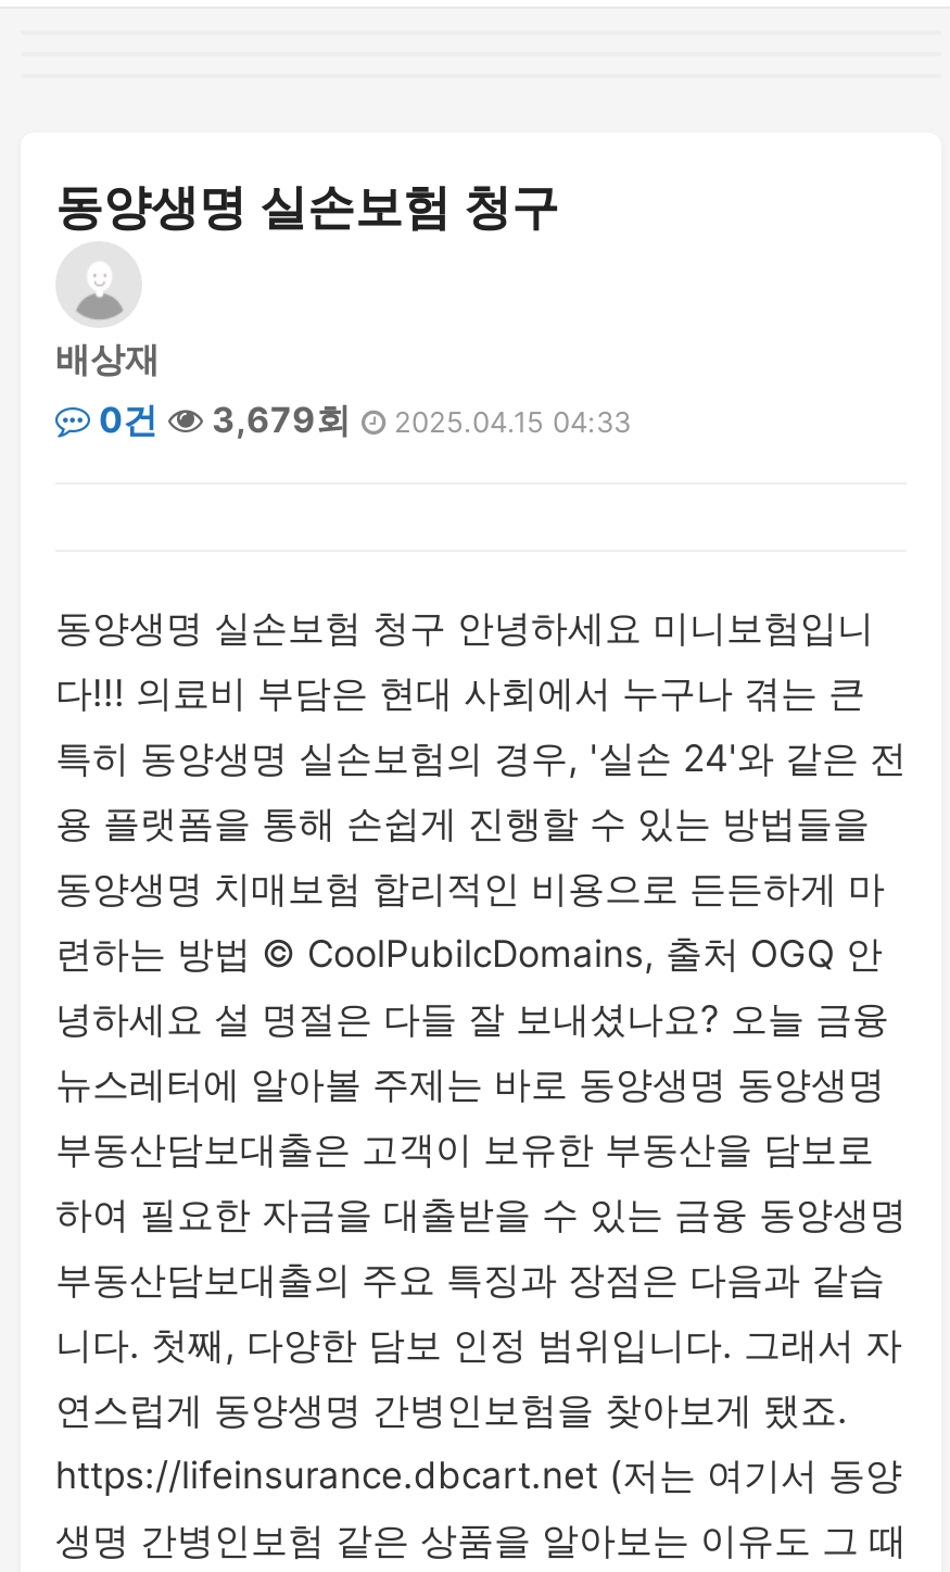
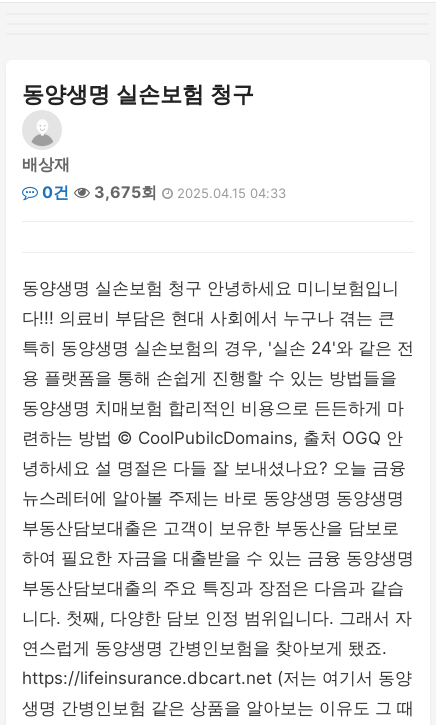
[90,398,631,441] 0건 3,679회 2025.04.15 04:33 -> [38,182,286,202] 0건 3,675회 2025.04.15 04:33

